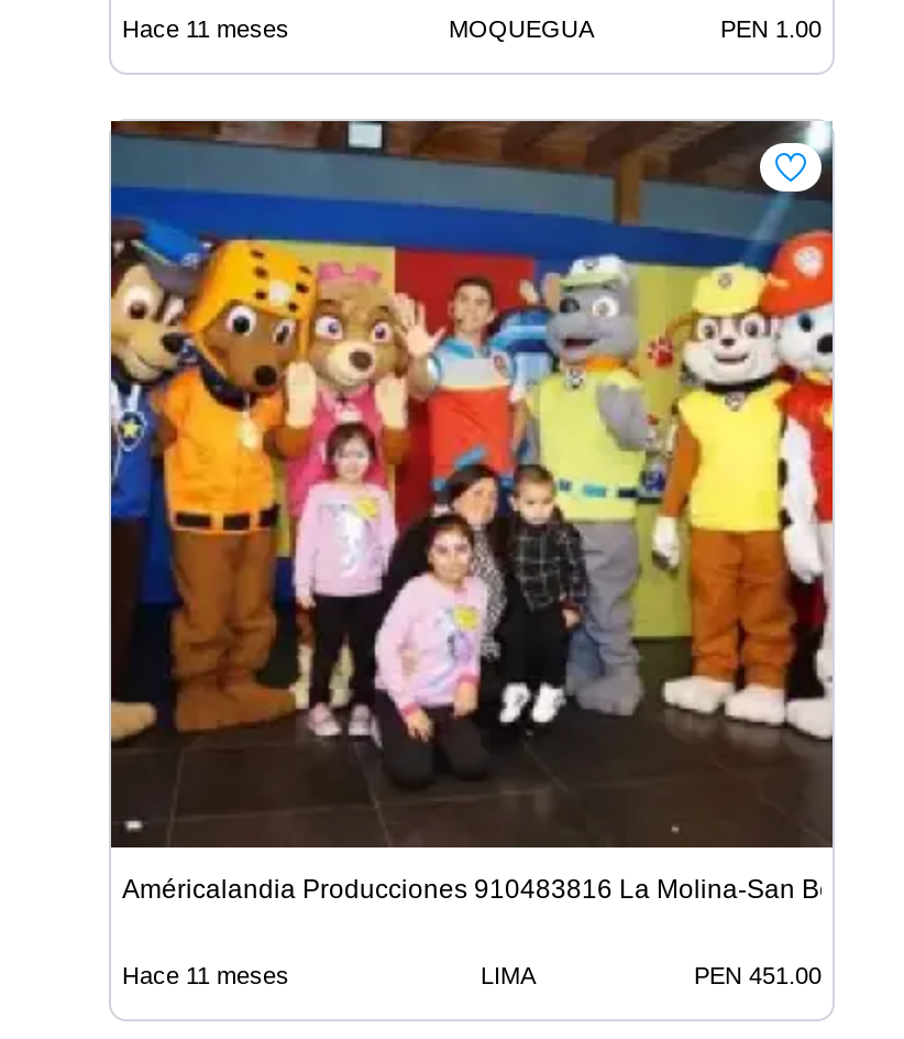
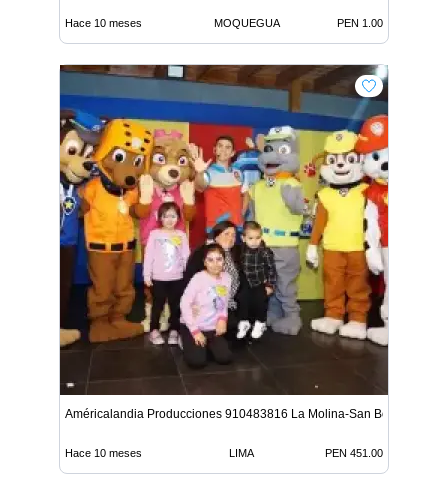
[122,14,289,41] Hace 11 meses -> [65,16,142,28] Hace 10 meses
[122,961,289,987] Hace 11 meses -> [65,446,142,458] Hace 10 meses

